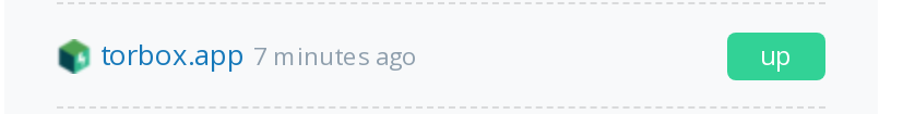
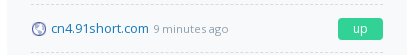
[100,35,419,74] torbox.app 7 minutes ago -> [51,19,229,37] cn4.91short.com 9 minutes ago

